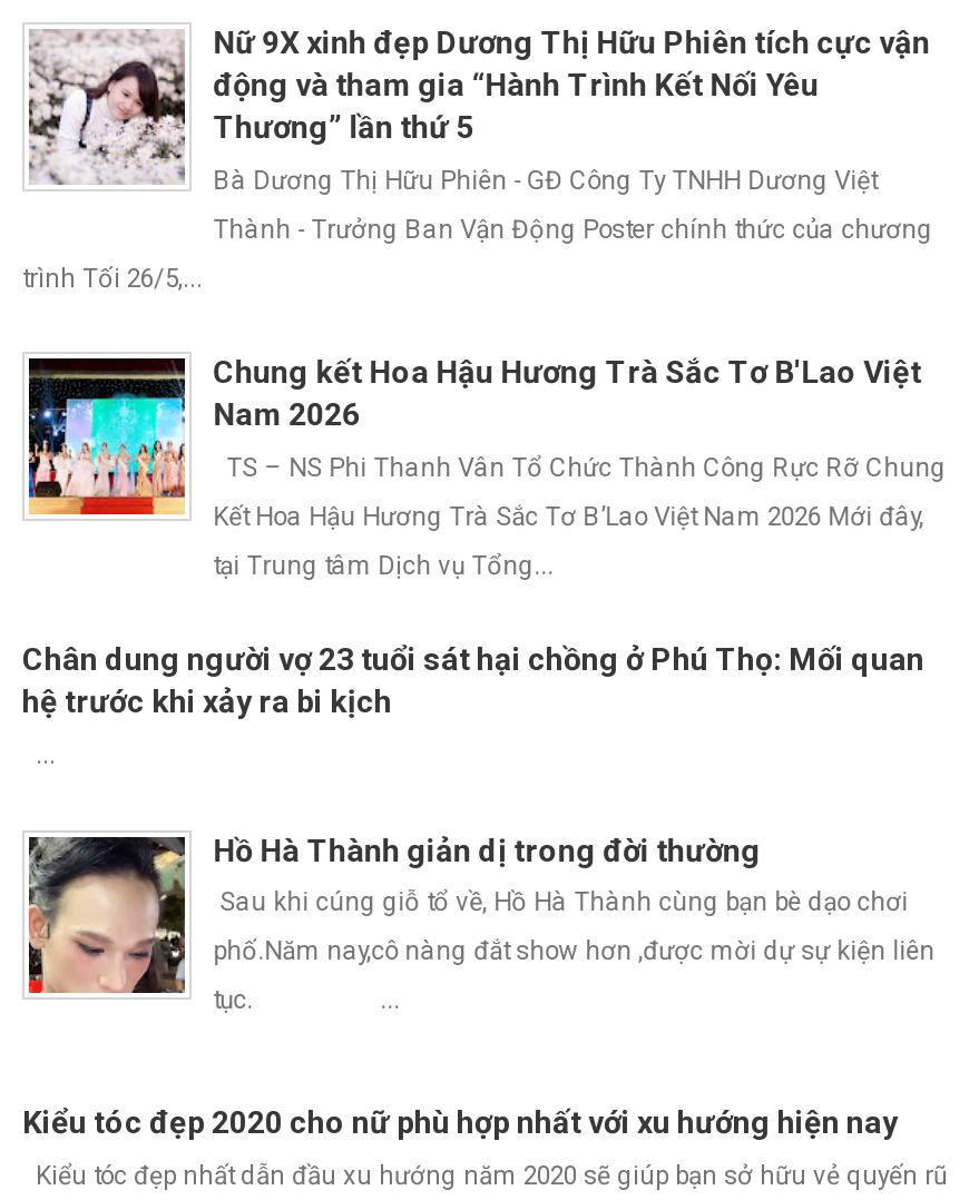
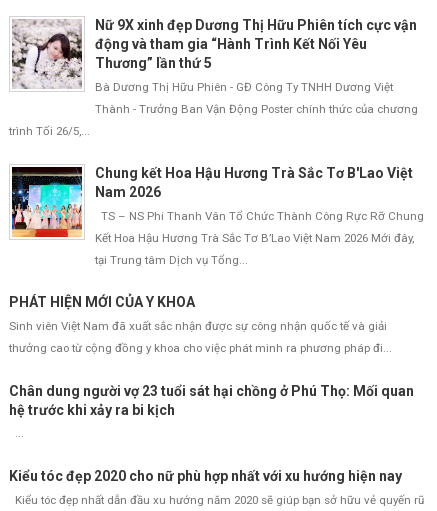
none -> [9,294,392,355] PHÁT HIỆN MỚI CỦA Y KHOA | Sinh viên Việt Nam đã xuất sắc nhận được sự công nhận quốc tế và giải | thưởng cao từ cộng đồng y khoa cho việc phát minh ra phương pháp đi...
moved [22,642,924,720] -> [9,382,414,417]: Chân dung người vợ 23 tuổi sát hại chồng ở Phú Thọ: Mối quan | hệ trước khi xảy ra bi kịch
[27,832,935,1016] [image] | Hồ Hà Thành giản dị trong đời thường | Sau khi cúng giỗ tổ về, Hồ Hà Thành cùng bạn bè dạo chơi | phố.Năm nay,cô nàng đắt show hơn ,được mời dự sự kiện liên | tục. ... -> none

